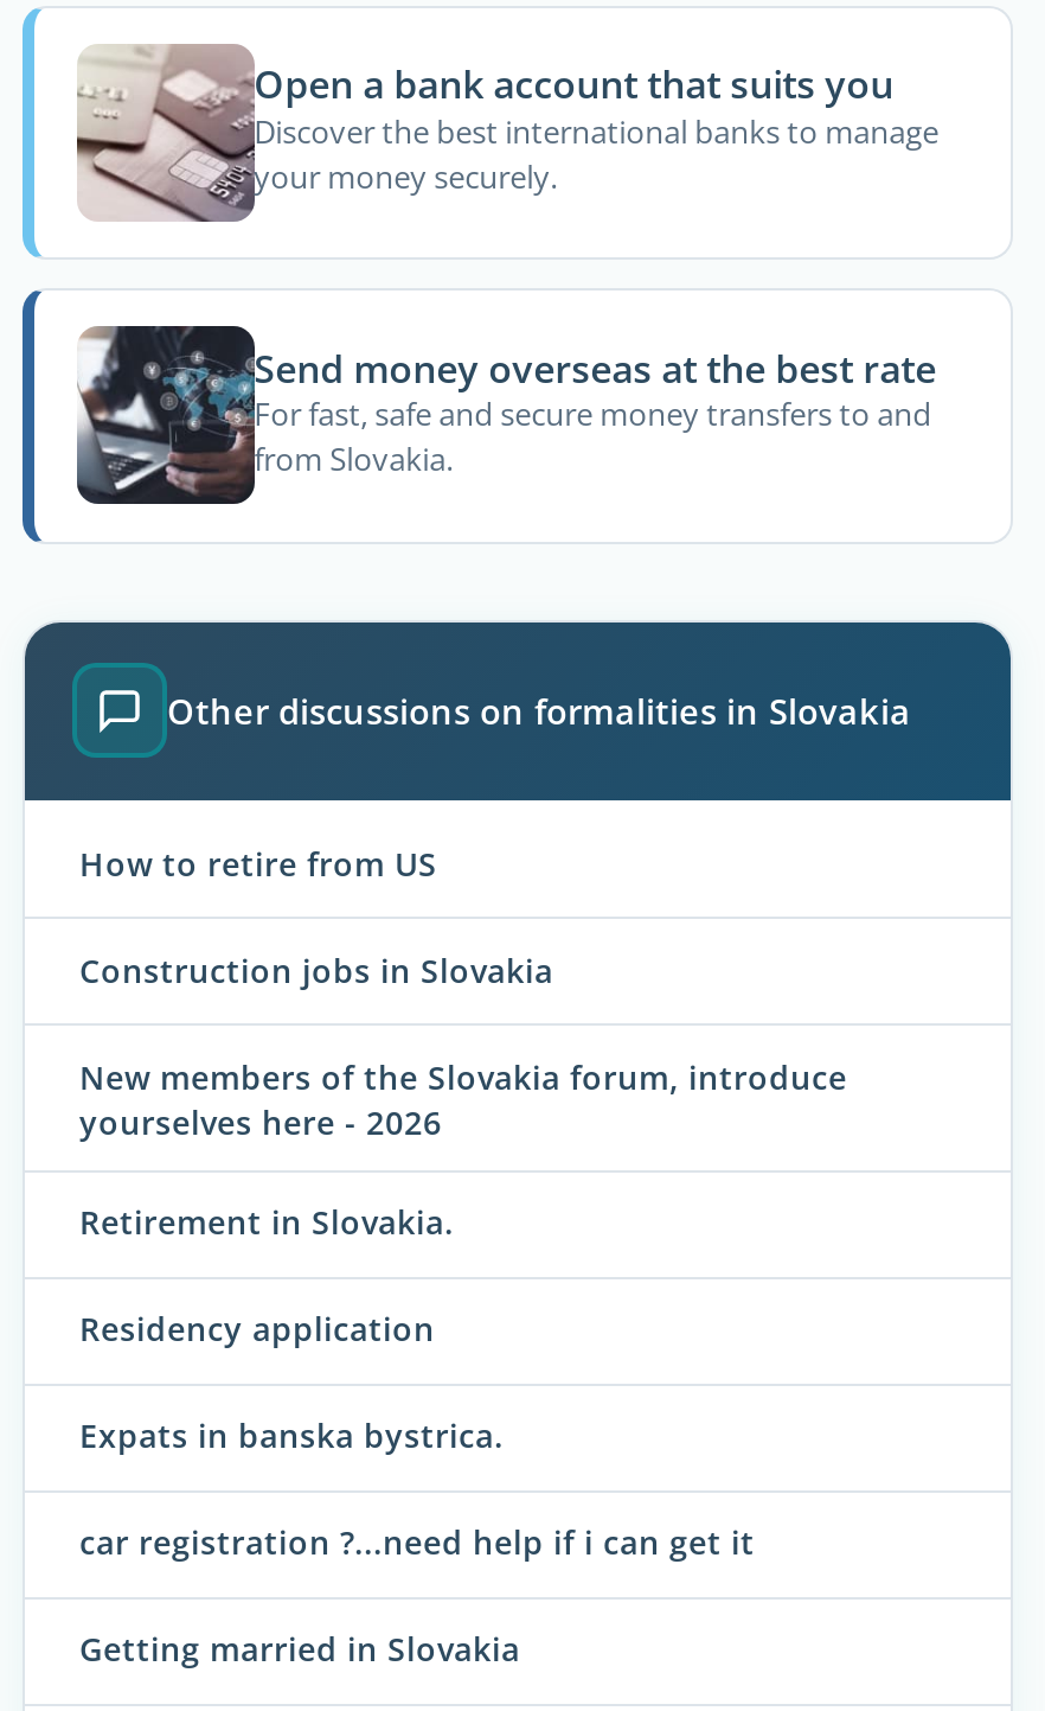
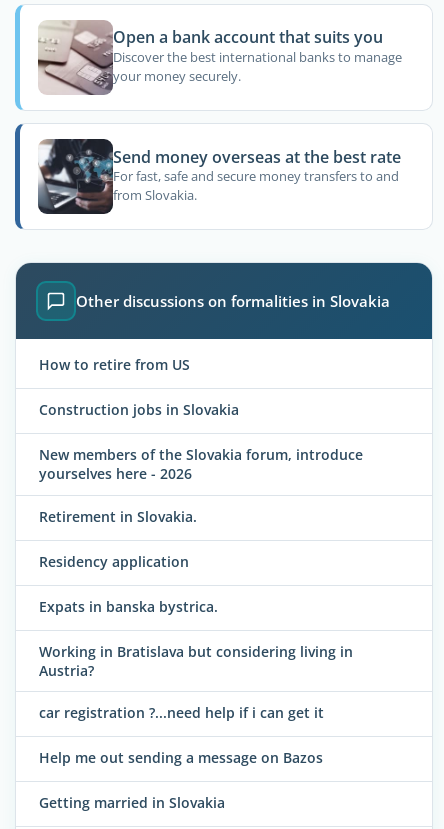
none -> [39,642,353,680] Working in Bratislava but considering living in | Austria?
none -> [39,748,323,767] Help me out sending a message on Bazos

